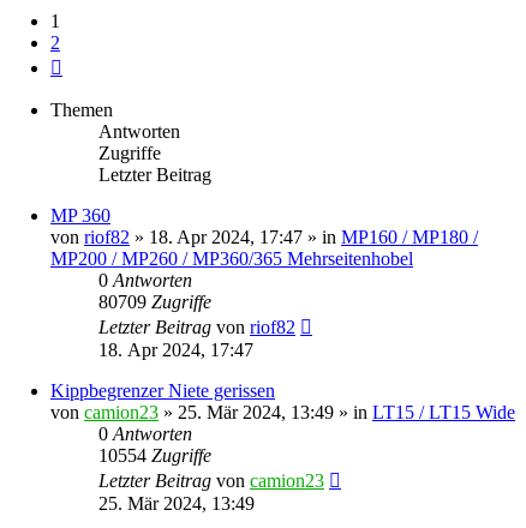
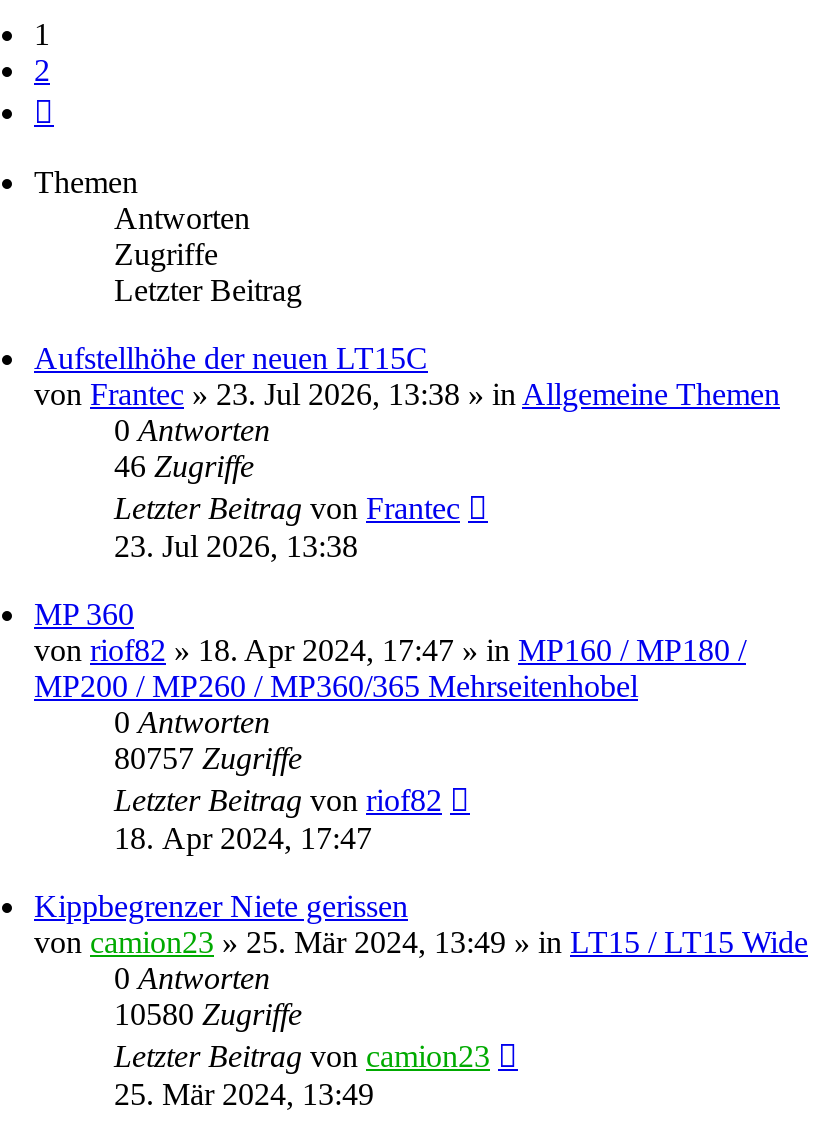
none -> [34,341,780,563] Aufstellhöhe der neuen LT15C | von Frantec» 23. Jul 2026, 13:38» in Allgemeine Themen | 0 Antworten | 46 Zugriffe | Letzter Beitrag von Frantec | 23. Jul 2026, 13:38
[98,291,211,312] 80709 Zugriffe -> [114,741,302,775] 80757 Zugriffe
[98,445,211,465] 10554 Zugriffe -> [114,997,302,1031] 10580 Zugriffe

